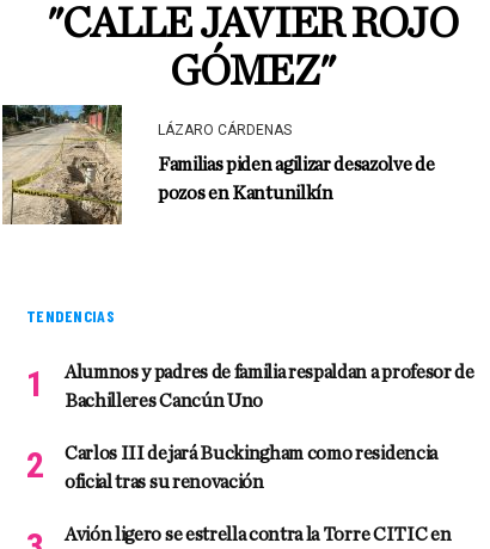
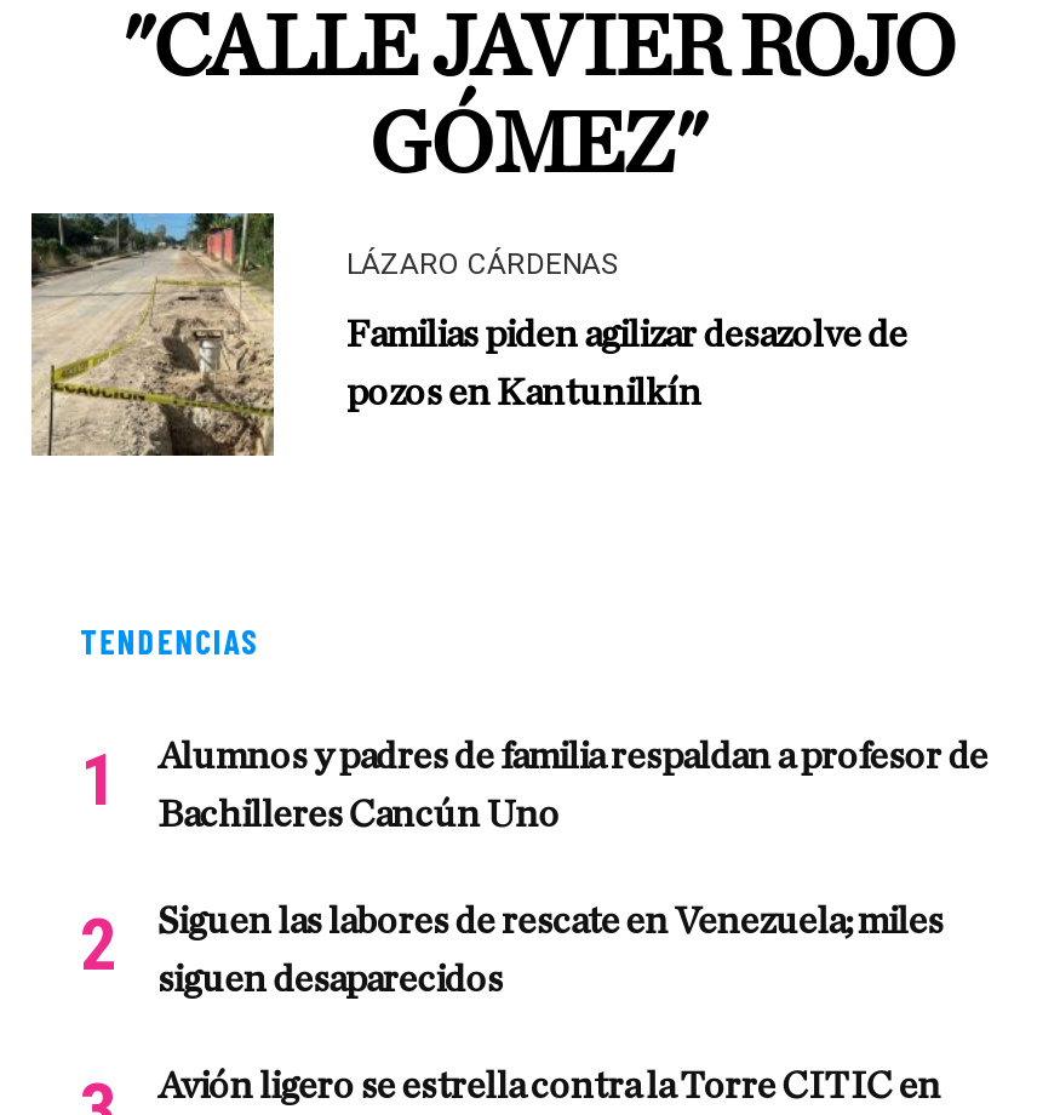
[65,444,437,463] Carlos III dejará Buckingham como residencia -> [157,902,943,940] Siguen las labores de rescate en Venezuela; miles
[65,473,264,492] oficial tras su renovación -> [157,960,503,999] siguen desaparecidos

